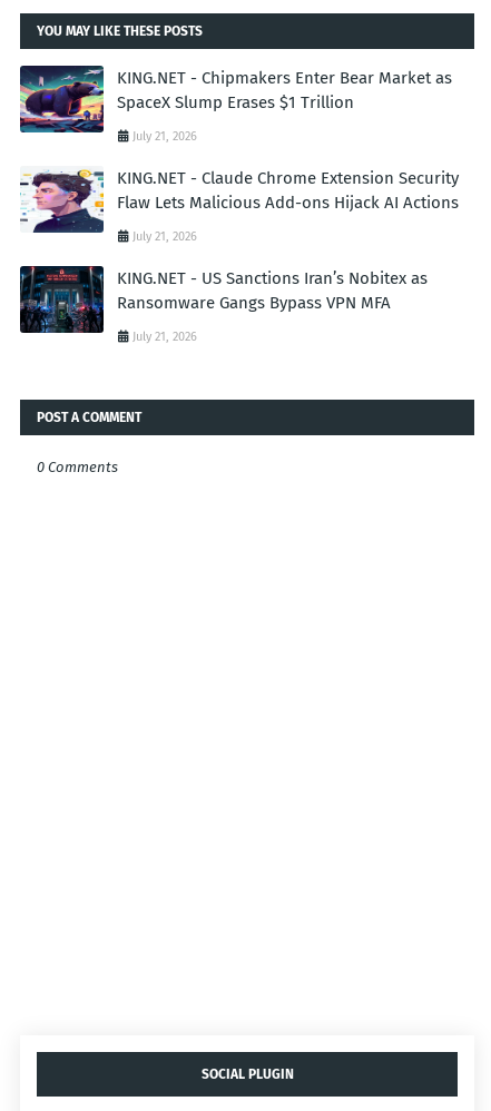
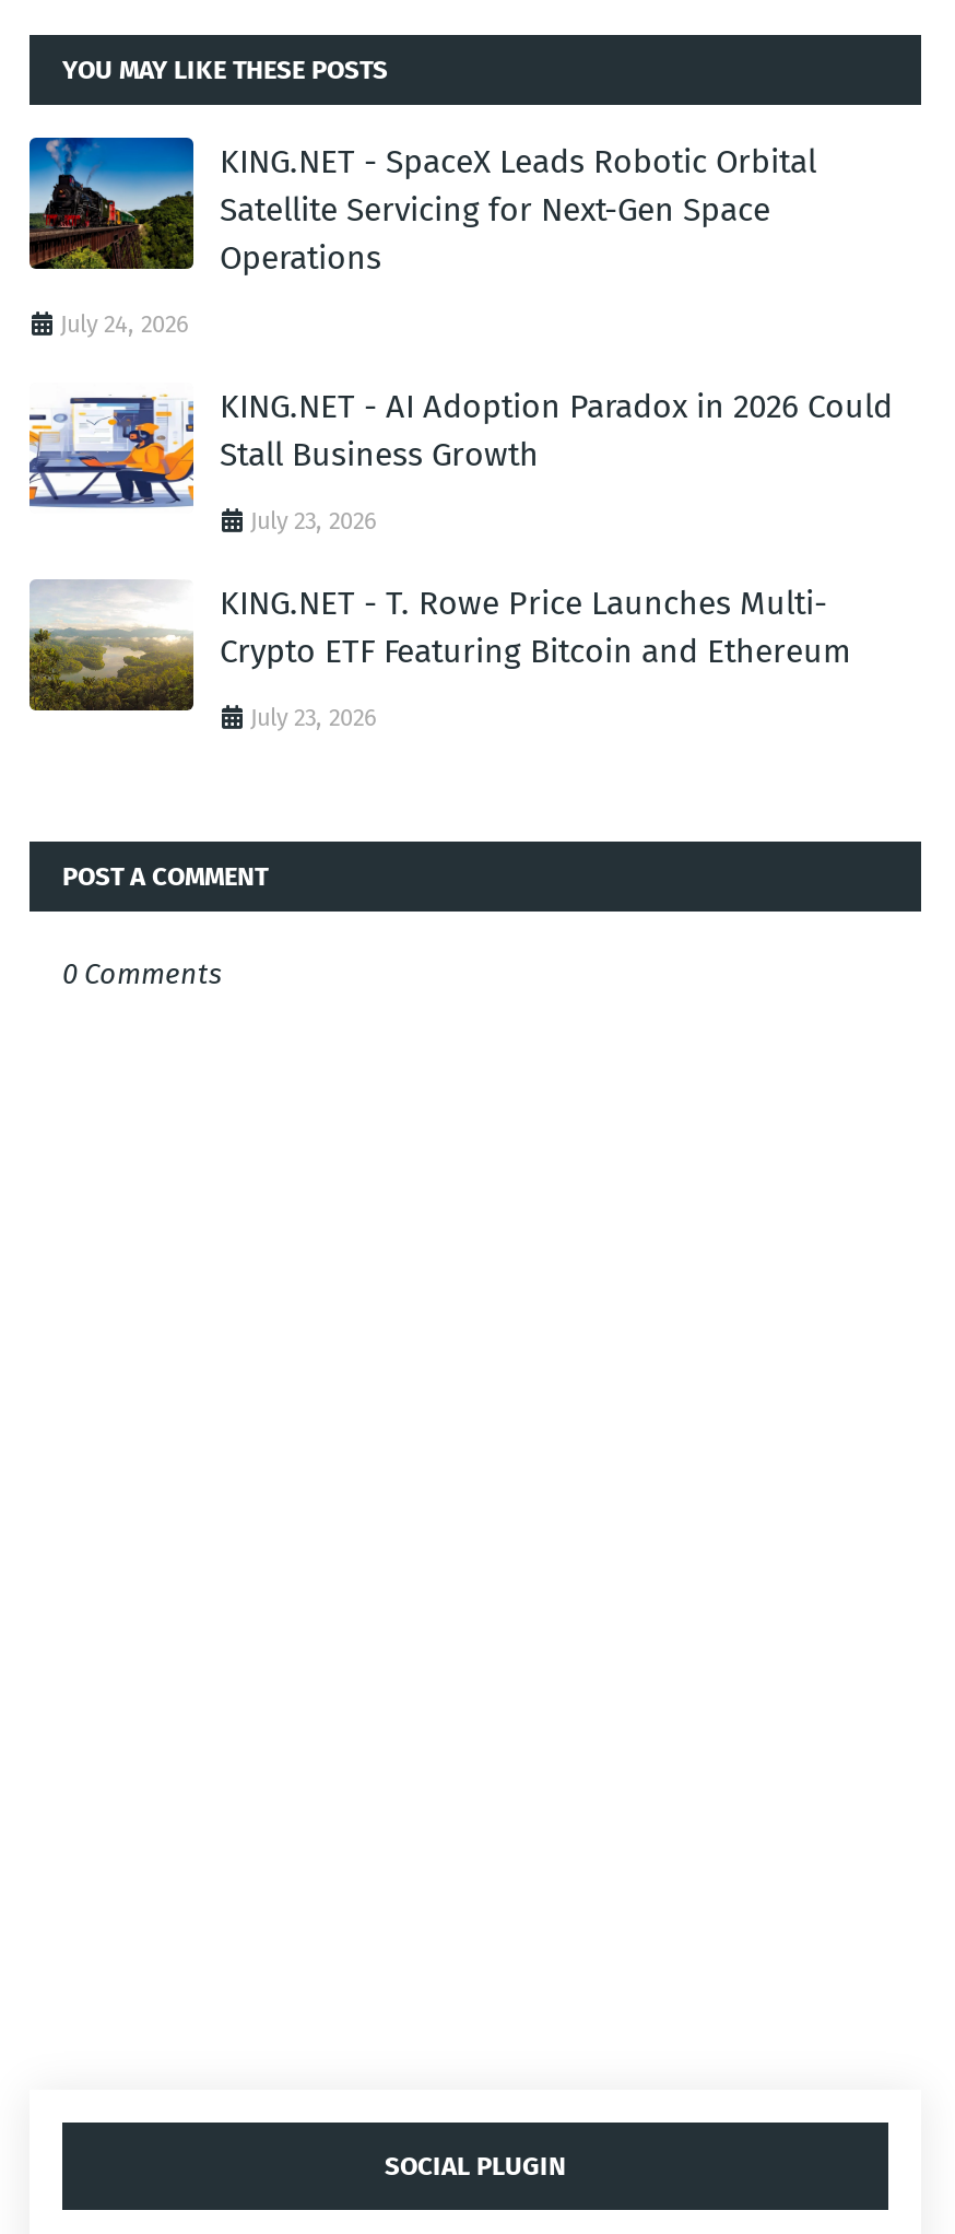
[19,65,452,121] [image] | KING.NET - Chipmakers Enter Bear Market as | SpaceX Slump Erases $1 Trillion -> [27,136,816,278] [image] | KING.NET - SpaceX Leads Robotic Orbital | Satellite Servicing for Next-Gen Space | Operations
[132,129,197,144] July 21, 2026 -> [60,311,189,339] July 24, 2026
[20,168,459,234] [image] | KING.NET - Claude Chrome Extension Security | Flaw Lets Malicious Add-ons Hijack AI Actions -> [27,388,893,509] [image] | KING.NET - AI Adoption Paradox in 2026 Could | Stall Business Growth
[132,230,197,244] July 21, 2026 -> [250,508,377,536] July 23, 2026
[19,265,428,334] [image] | KING.NET - US Sanctions Iran’s Nobitex as | Ransomware Gangs Bypass VPN MFA -> [27,579,851,713] [image] | KING.NET - T. Rowe Price Launches Multi- | Crypto ETF Featuring Bitcoin and Ethereum
[132,330,197,344] July 21, 2026 -> [250,705,377,733] July 23, 2026

